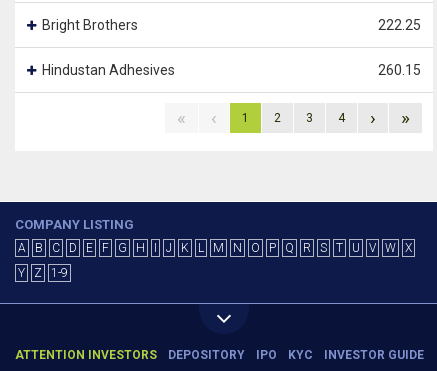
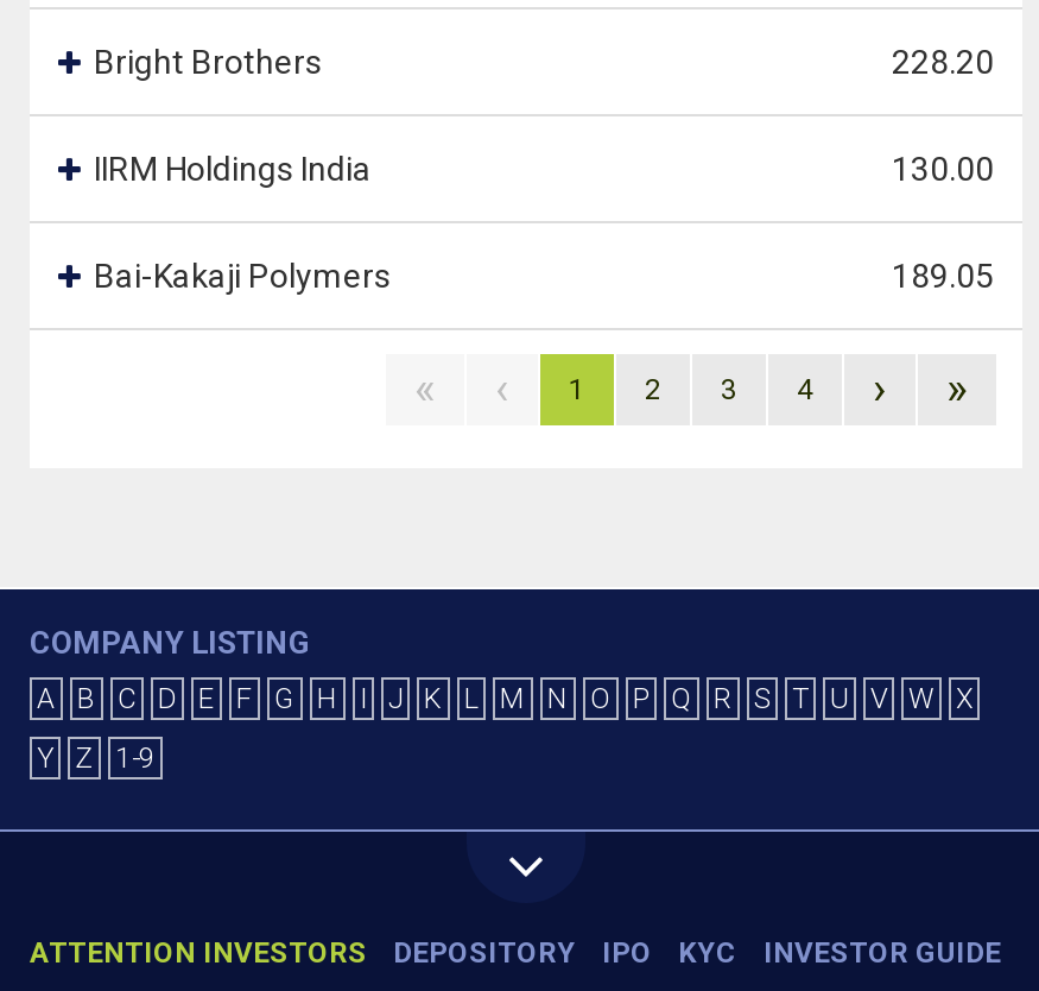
[42,17,421,78] 222.25 | Hindustan Adhesives | 260.15 -> [94,43,994,295] 228.20 | IIRM Holdings India | 130.00 | Bai-Kakaji Polymers | 189.05

